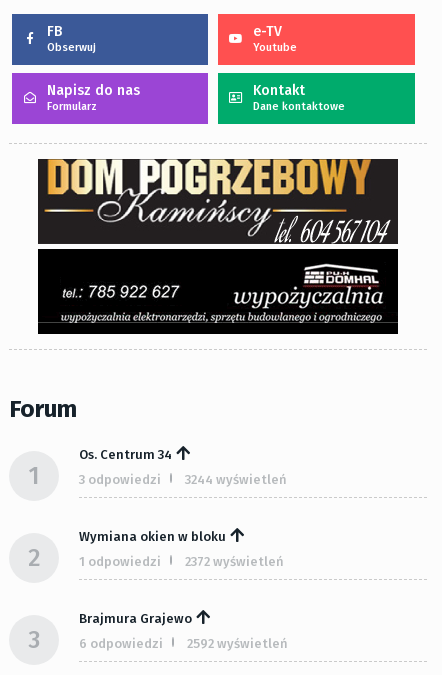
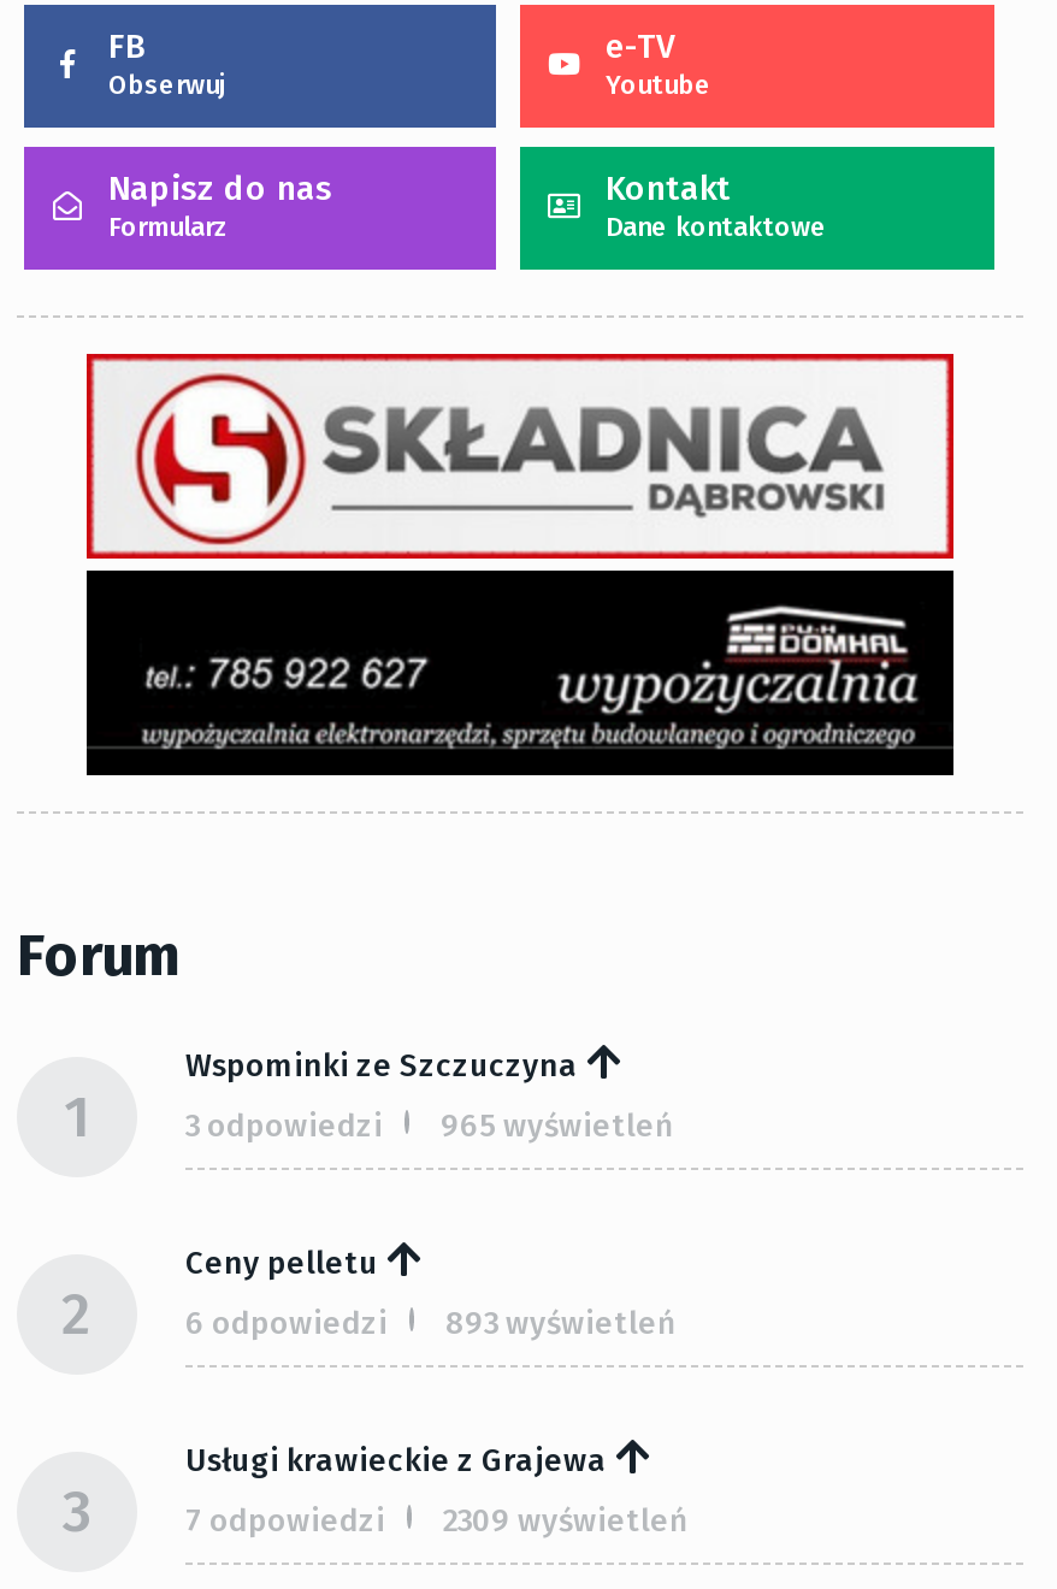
[37,158,399,245] [image] -> [84,352,956,561] [image]
[79,447,172,462] Os. Centrum 34 -> [185,1047,578,1083] Wspominki ze Szczuczyna
[79,472,287,487] 3 odpowiedzi 3244 wyświetleń -> [185,1107,674,1143] 3 odpowiedzi 965 wyświetleń
[79,529,226,544] Wymiana okien w bloku -> [185,1244,378,1280] Ceny pelletu
[79,554,284,569] 1 odpowiedzi | 2372 wyświetleń -> [185,1304,677,1341] 6 odpowiedzi | 893 wyświetleń
[79,611,192,626] Brajmura Grajewo -> [185,1442,607,1478] Usługi krawieckie z Grajewa
[79,636,288,651] 6 odpowiedzi | 2592 wyświetleń -> [185,1502,689,1538] 7 odpowiedzi | 2309 wyświetleń

